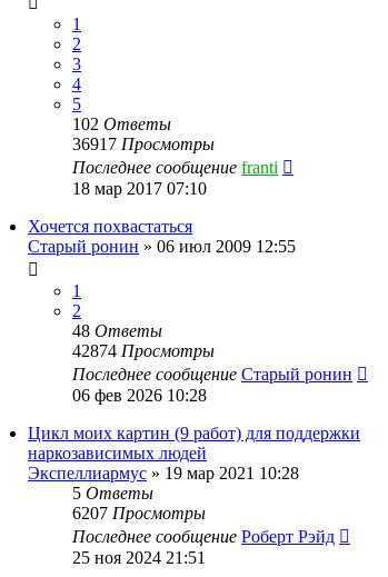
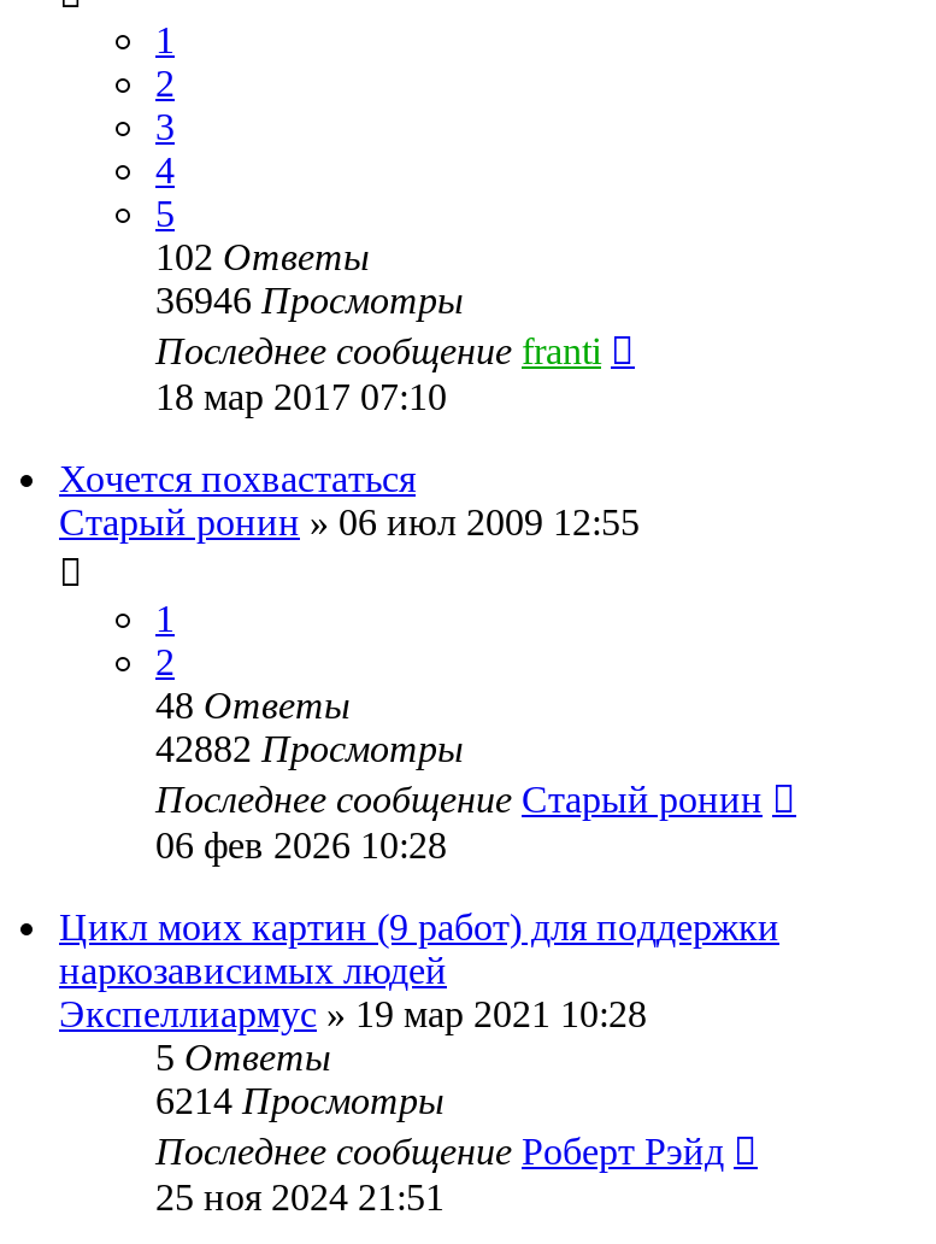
[72,134,215,153] 36917 Просмотры -> [155,279,464,320] 36946 Просмотры
[72,341,215,360] 42874 Просмотры -> [155,728,464,769] 42882 Просмотры
[72,504,206,522] 6207 Просмотры -> [155,1080,445,1121] 6214 Просмотры

